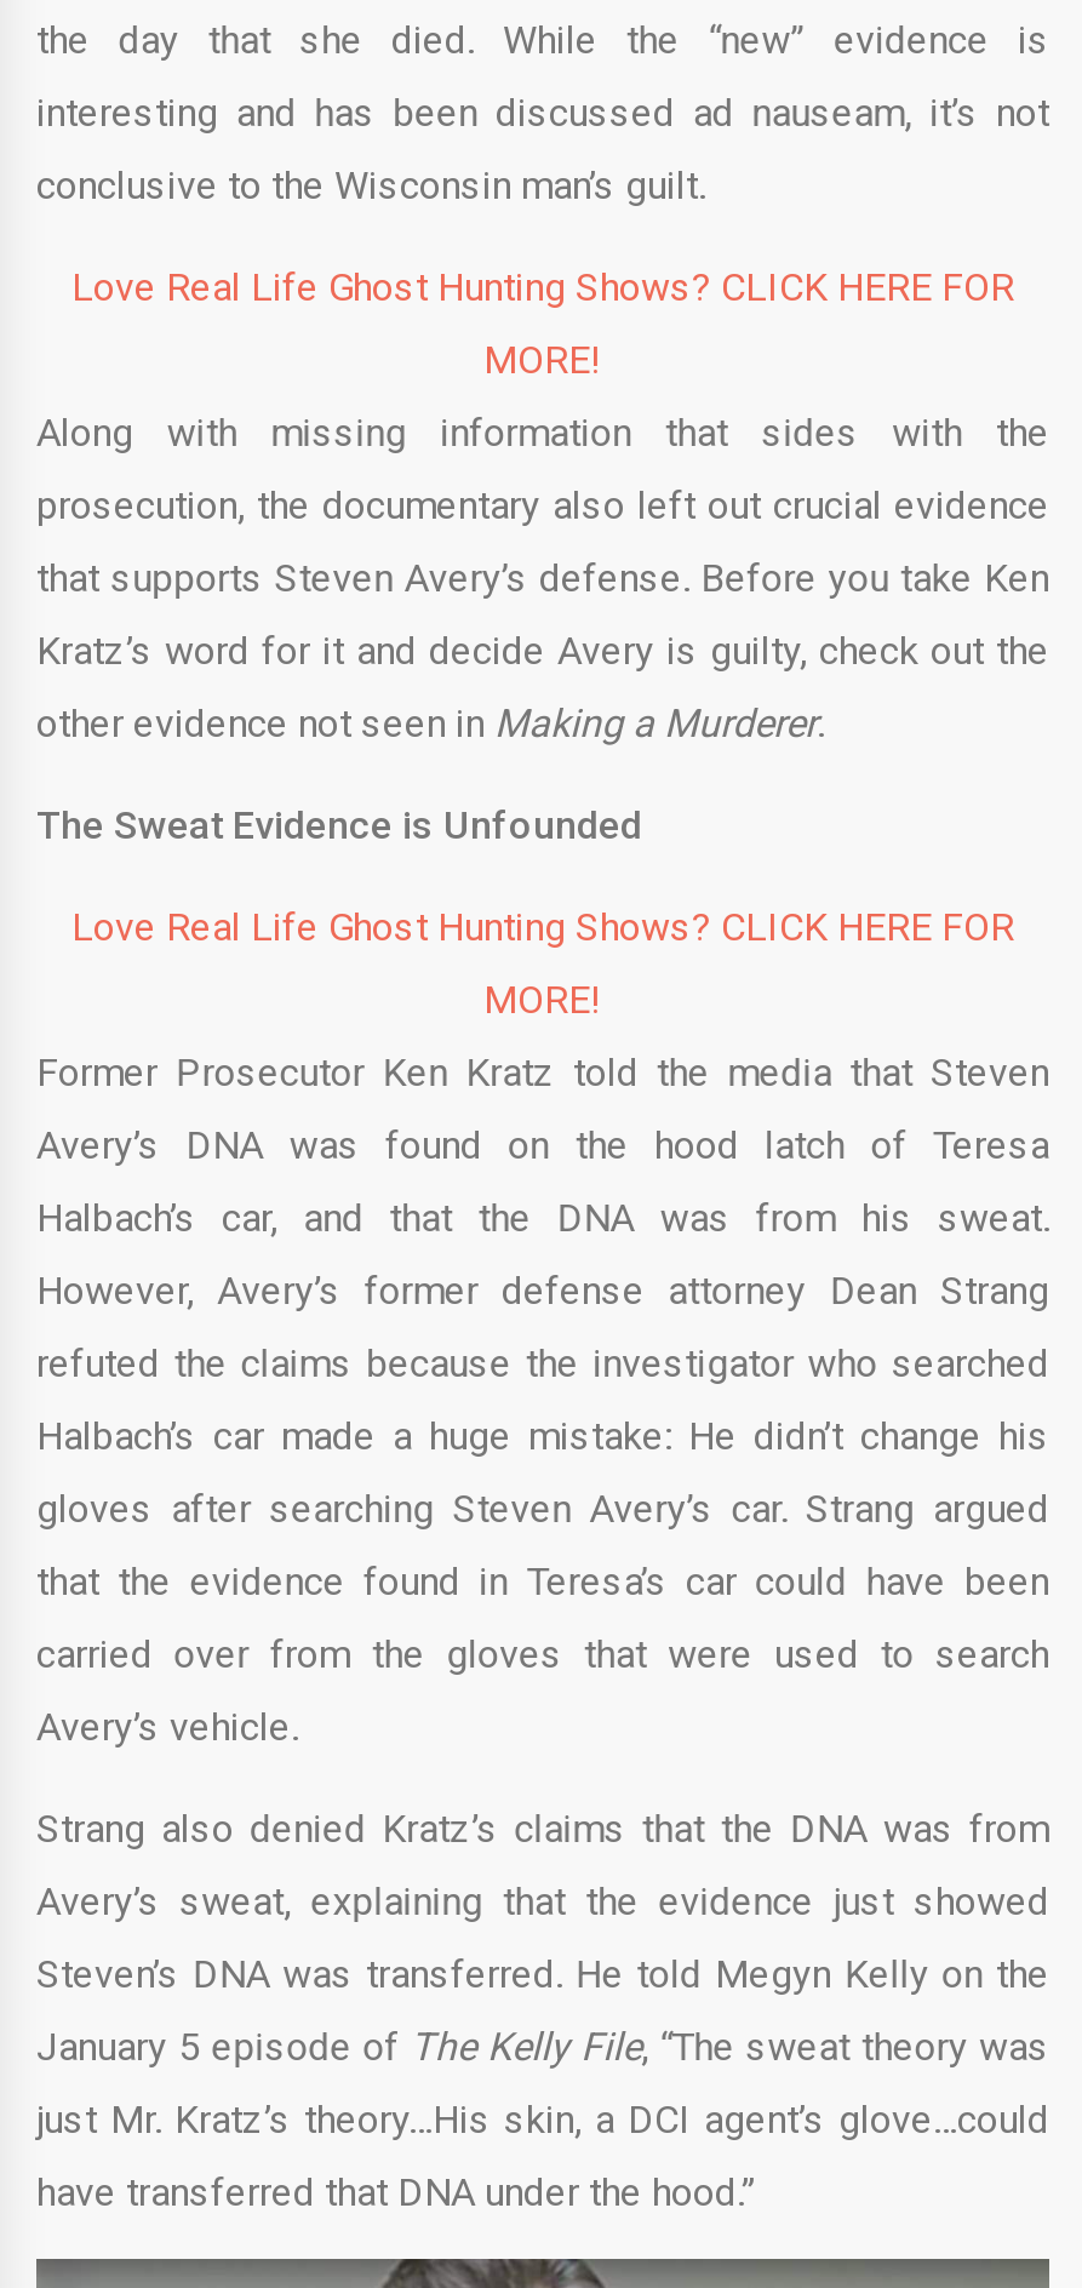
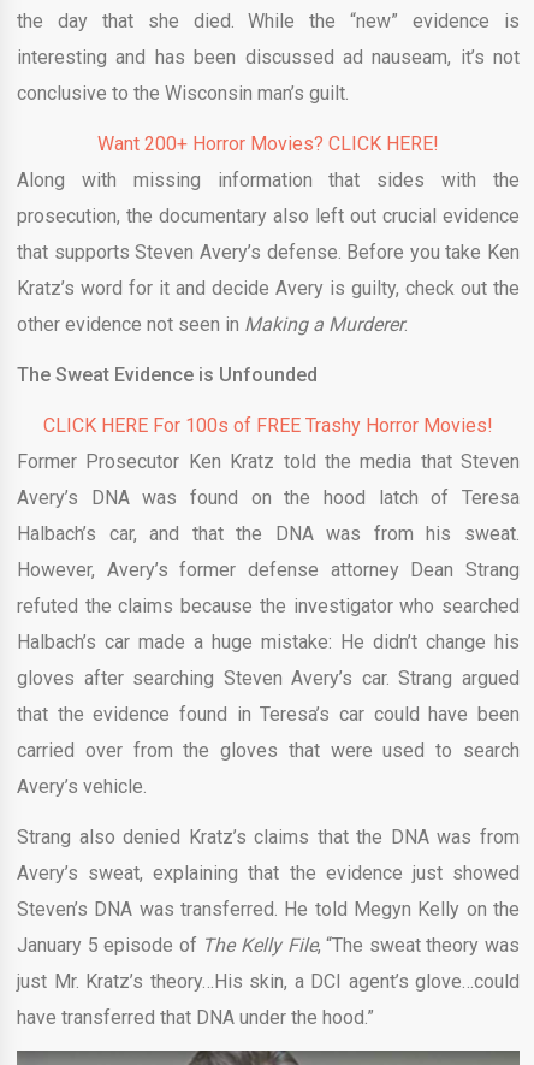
[71,264,1014,383] Love Real Life Ghost Hunting Shows? CLICK HERE FOR | MORE! -> [97,132,439,155] Want 200+ Horror Movies? CLICK HERE!
[71,904,1014,1023] Love Real Life Ghost Hunting Shows? CLICK HERE FOR | MORE! -> [43,414,493,437] CLICK HERE For 100s of FREE Trashy Horror Movies!

